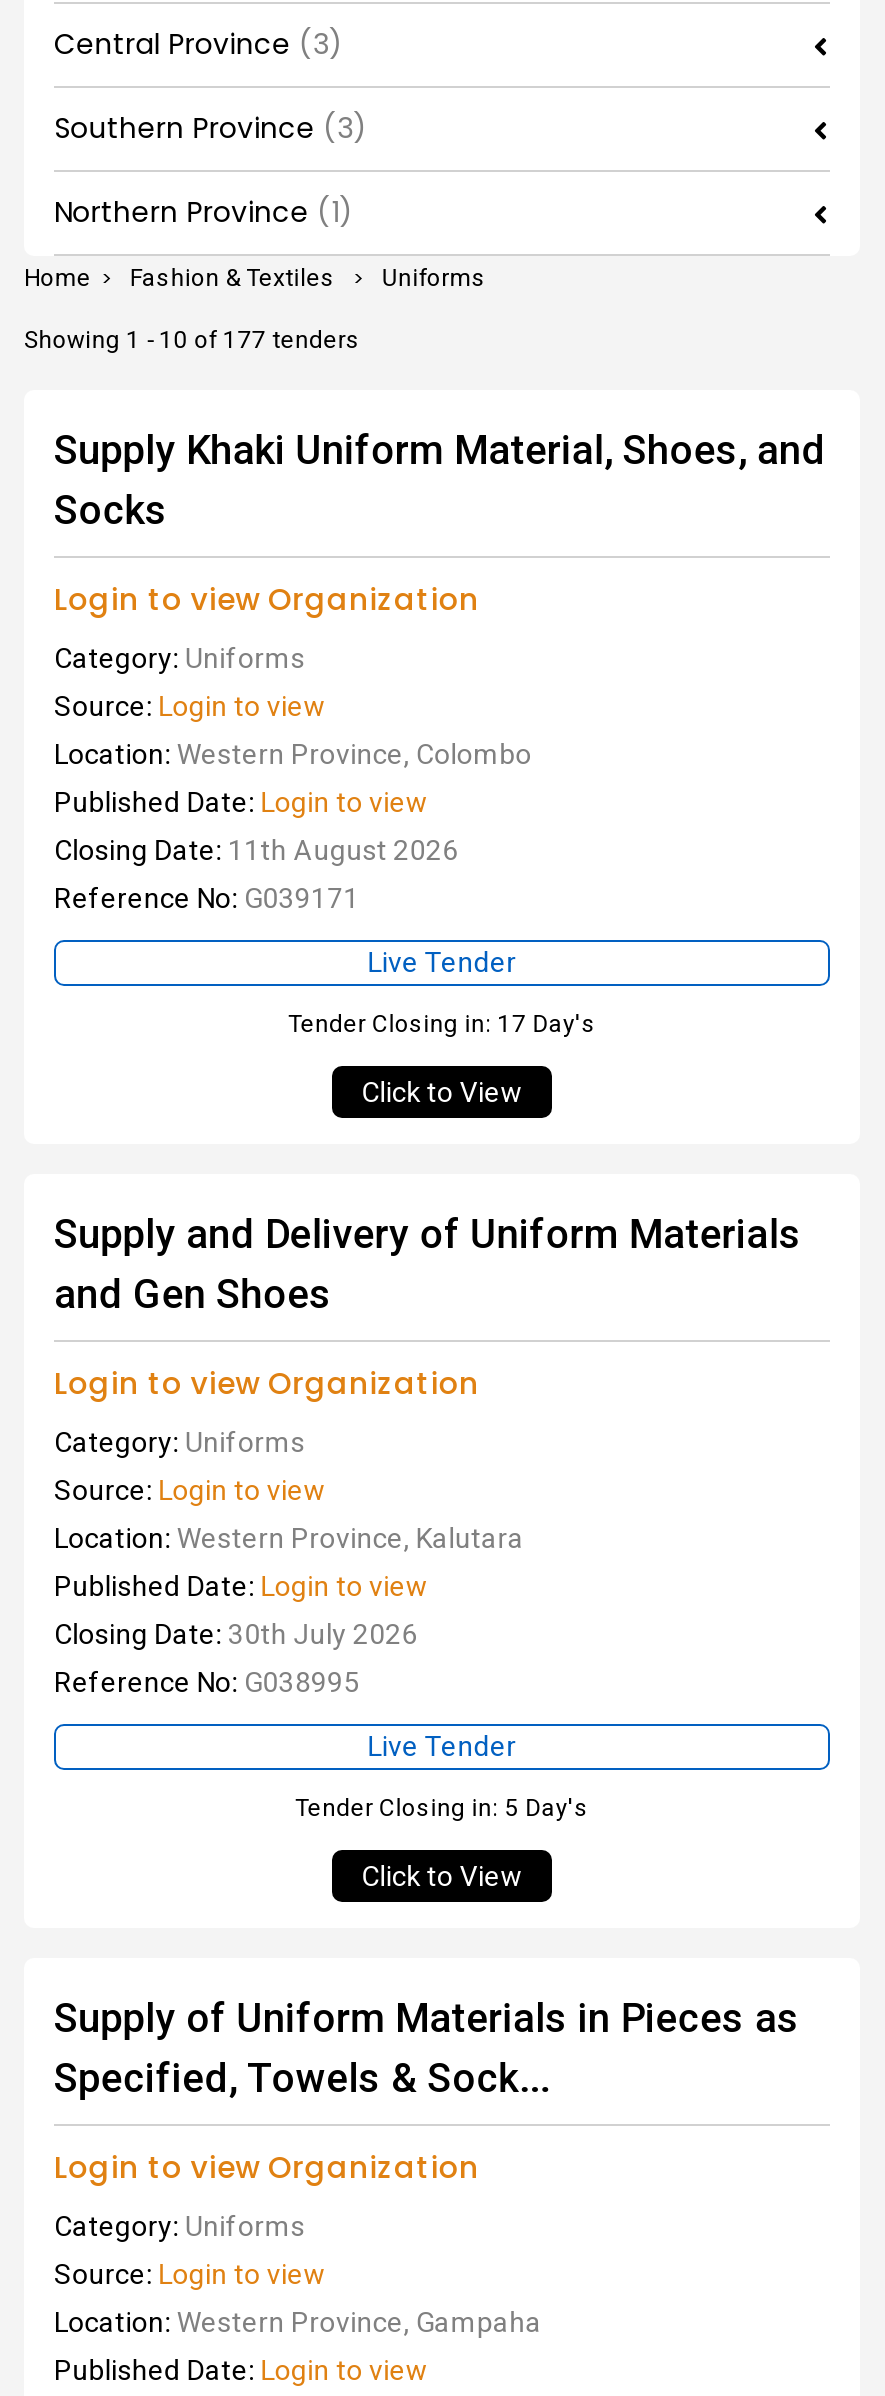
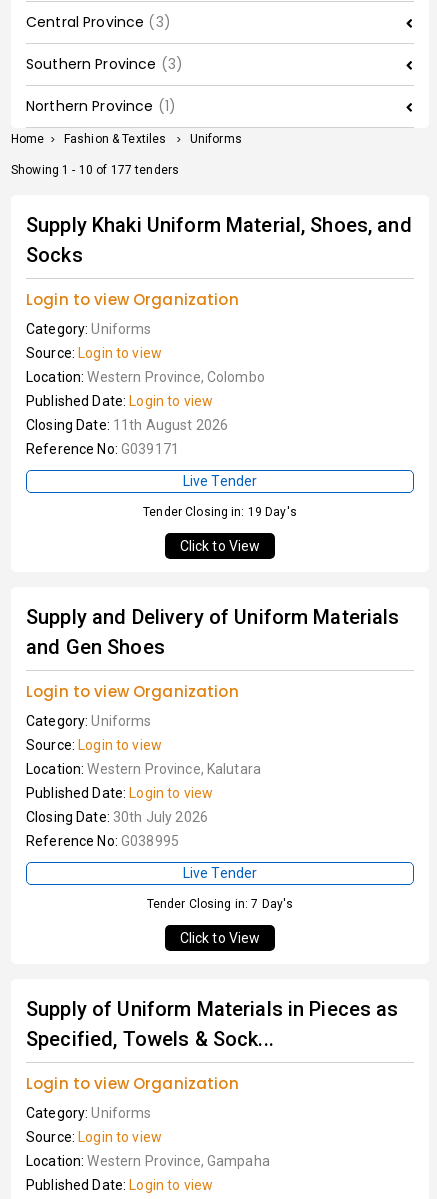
[288,1010,596,1038] Tender Closing in: 17 Day's -> [143,505,297,519] Tender Closing in: 19 Day's
[295,1794,589,1822] Tender Closing in: 5 Day's -> [147,897,293,911] Tender Closing in: 7 Day's

